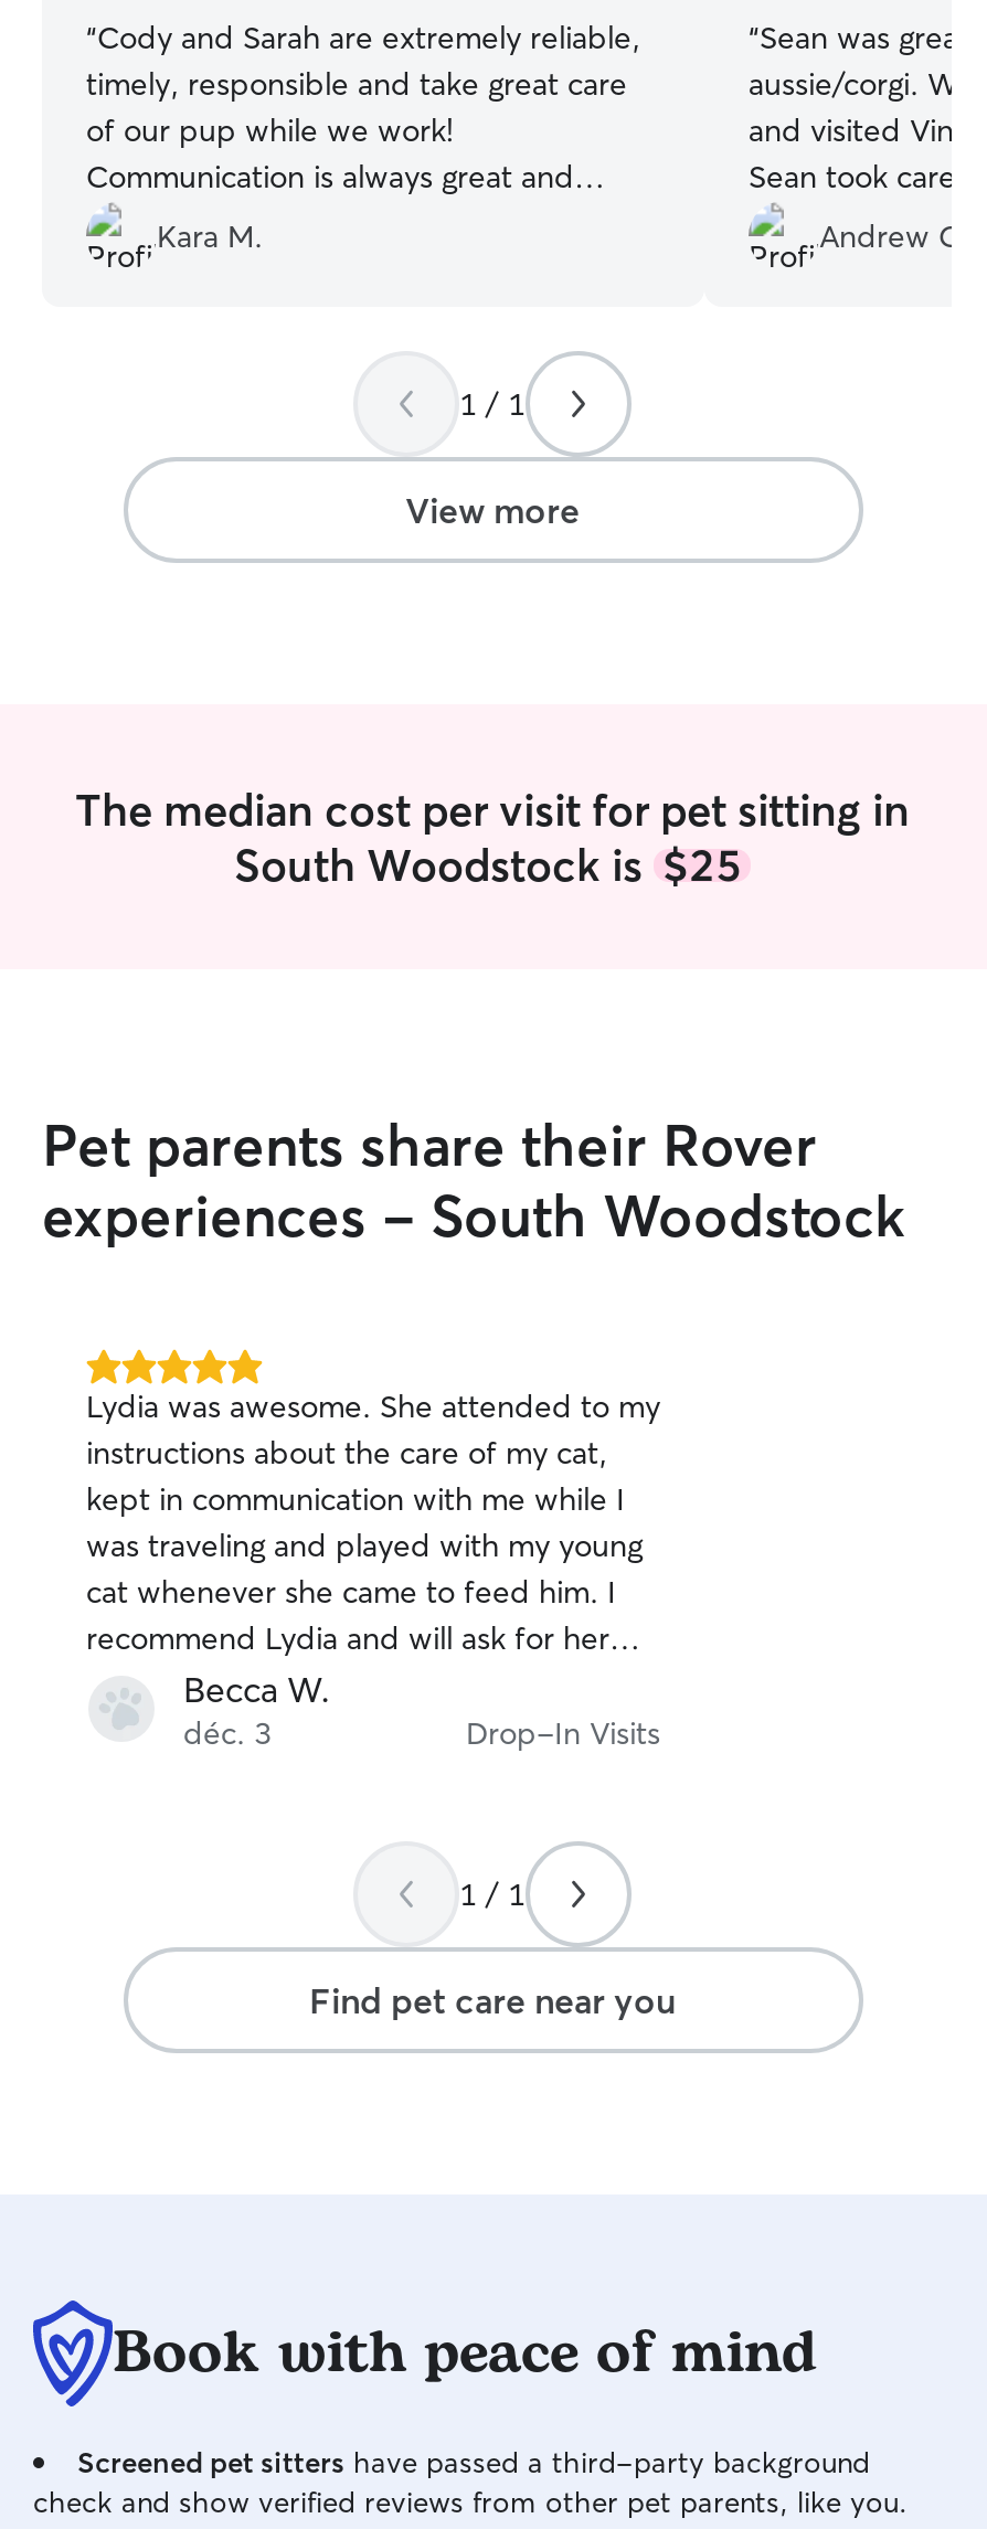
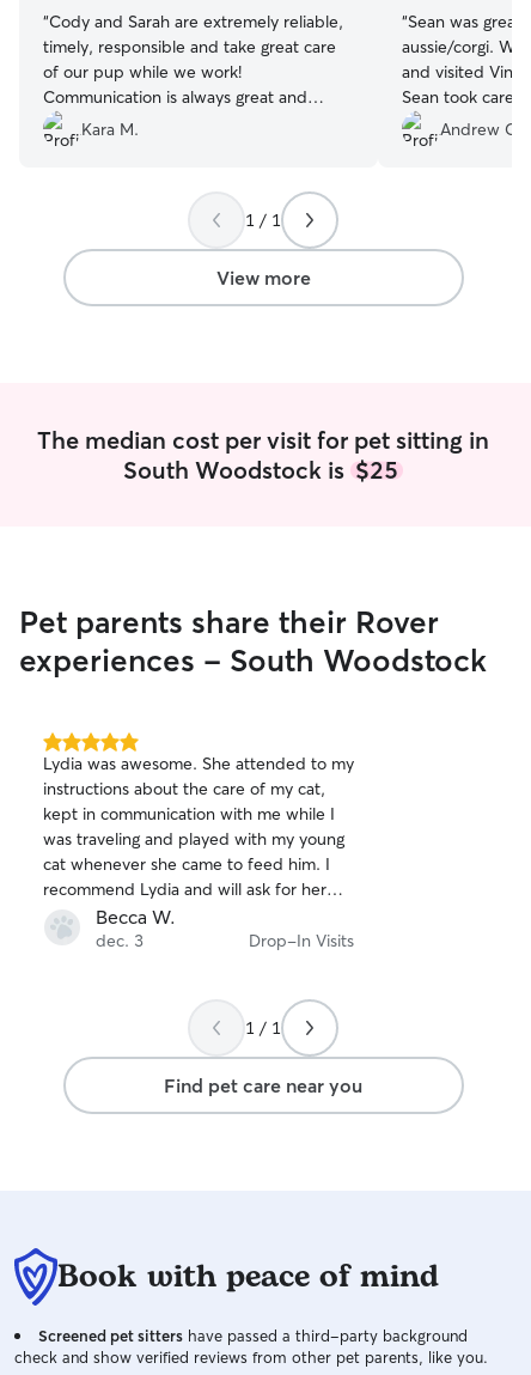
[183,1713,272,1753] déc. 3 -> [96,930,144,951] dec. 3

